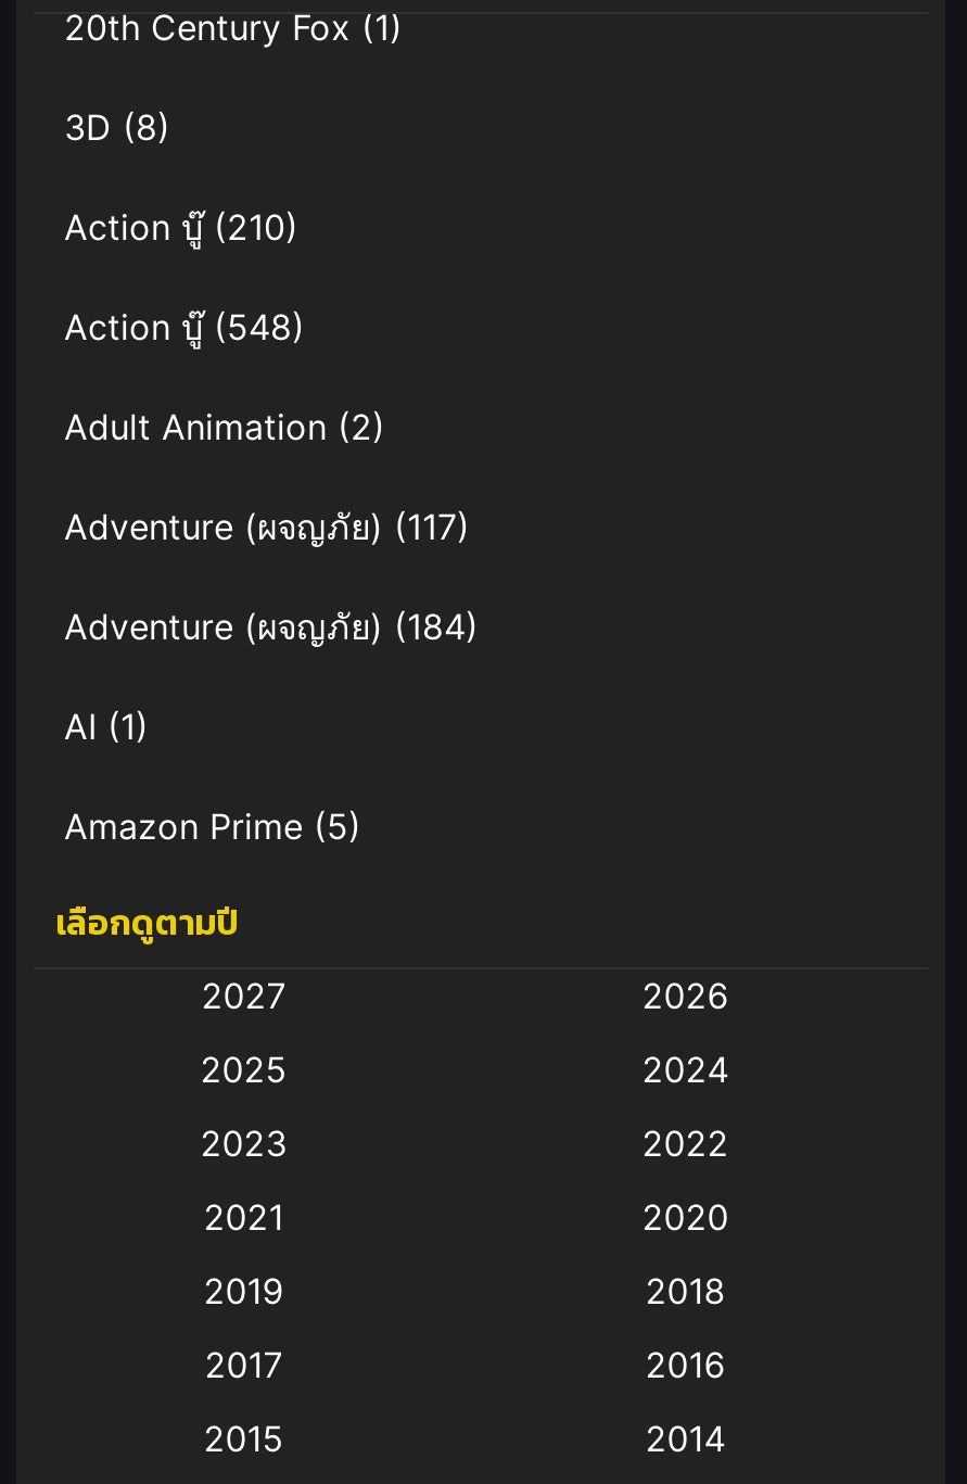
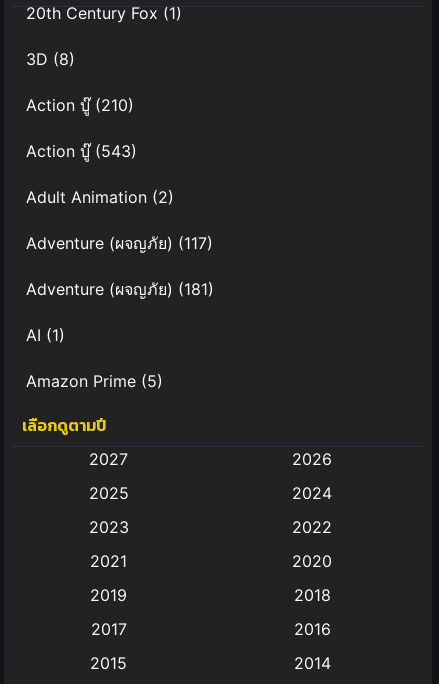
[64,306,305,350] Action บู๊(548) -> [26,141,137,161] Action บู๊(543)
[64,606,479,649] Adventure (ผจญภัย) (184) -> [26,279,214,299] Adventure (ผจญภัย) (181)

